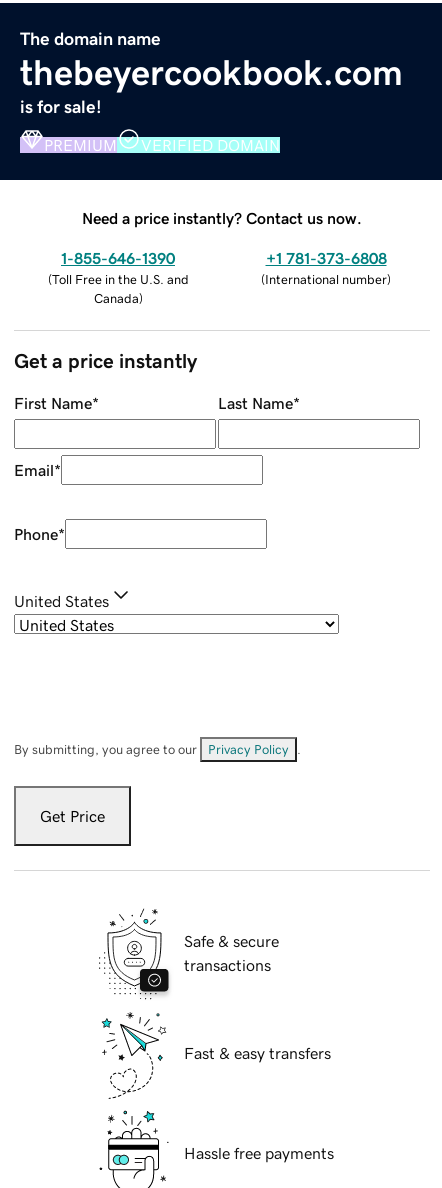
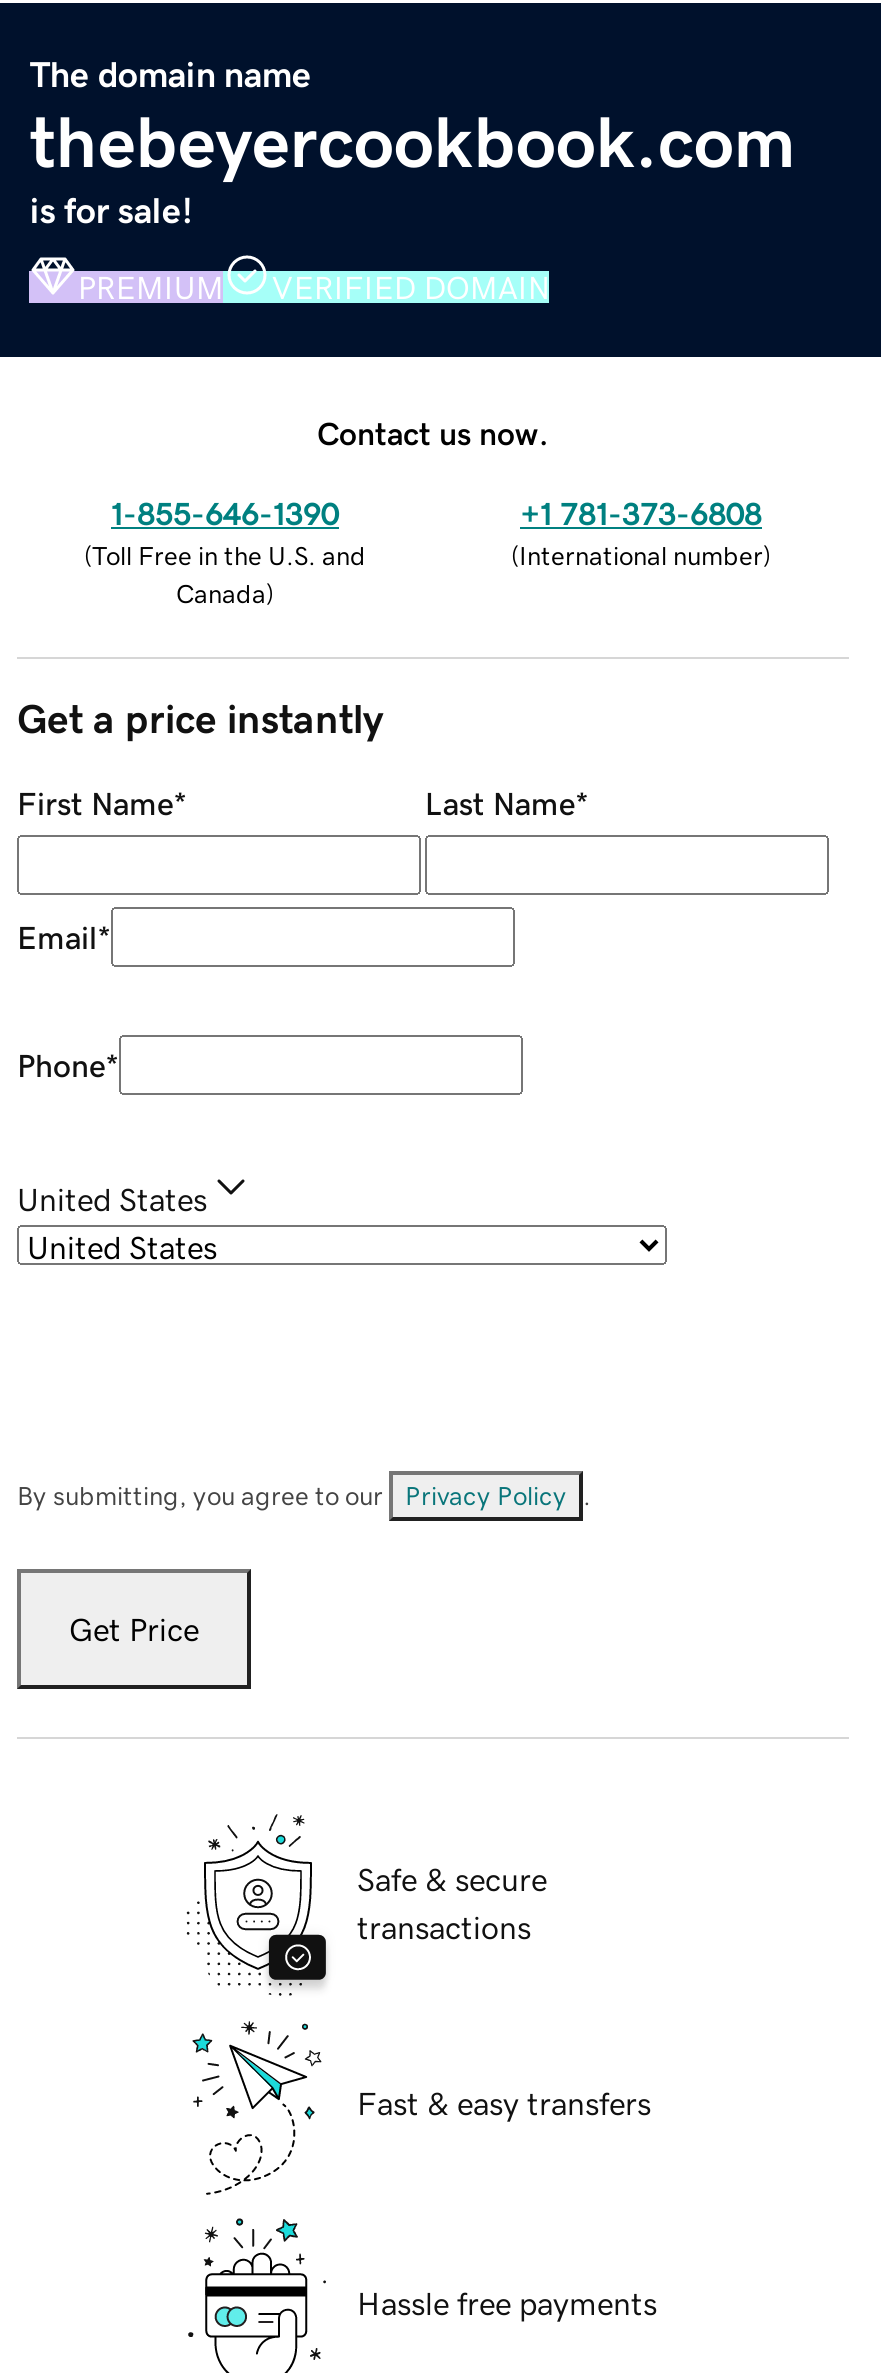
[82,210,362,226] Need a price instantly? Contact us now. -> [317,416,549,448] Contact us now.

